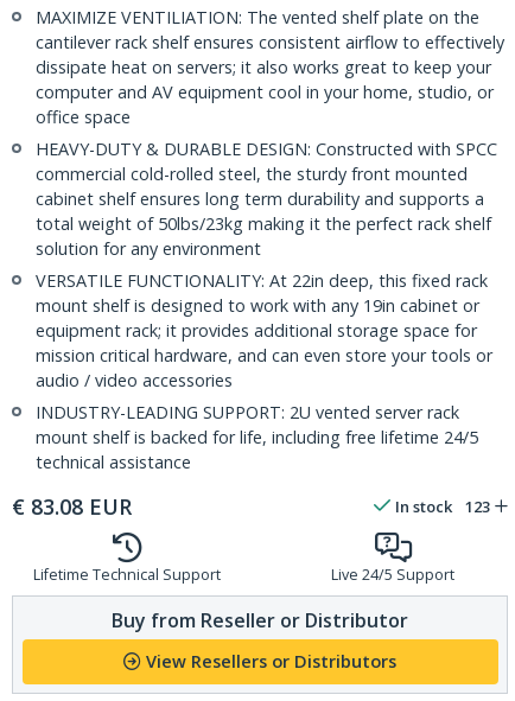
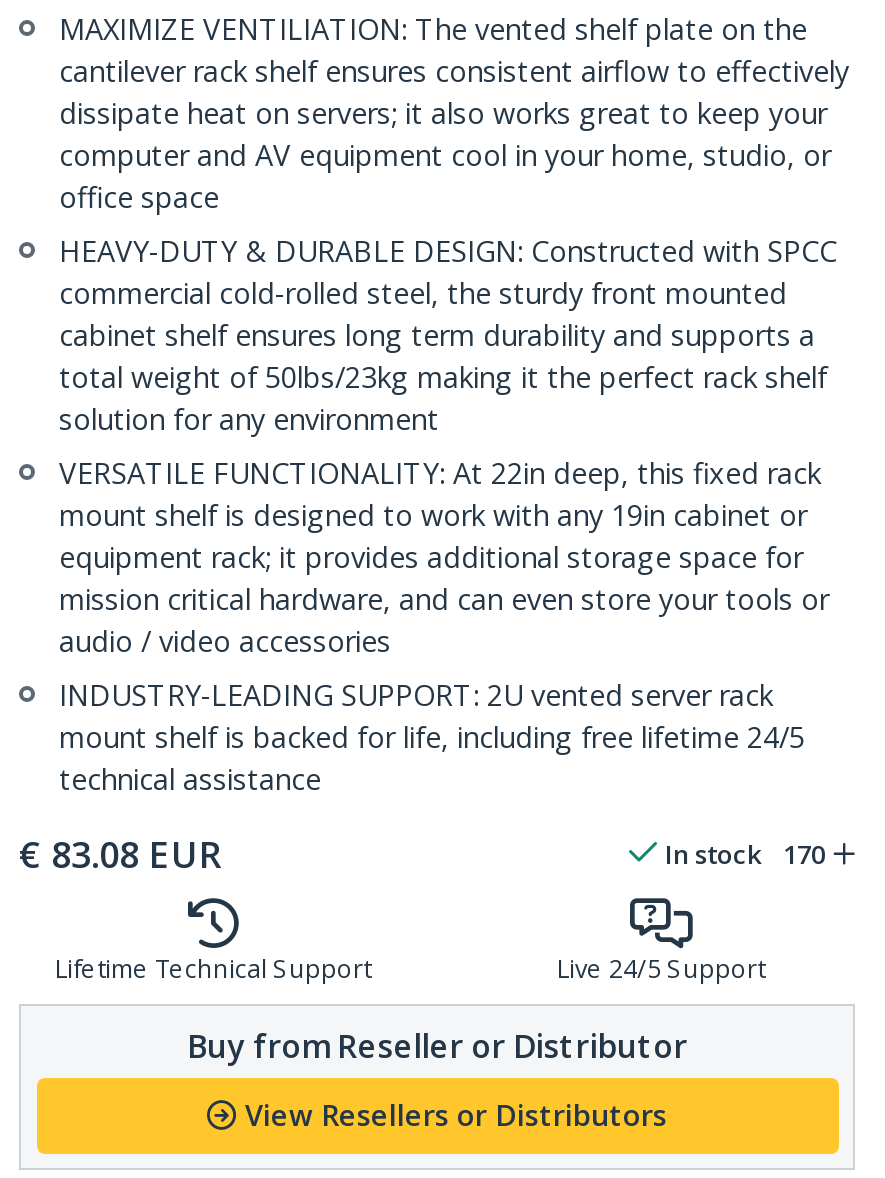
[395,496,490,517] In stock 123 -> [665,836,825,872] In stock 170

